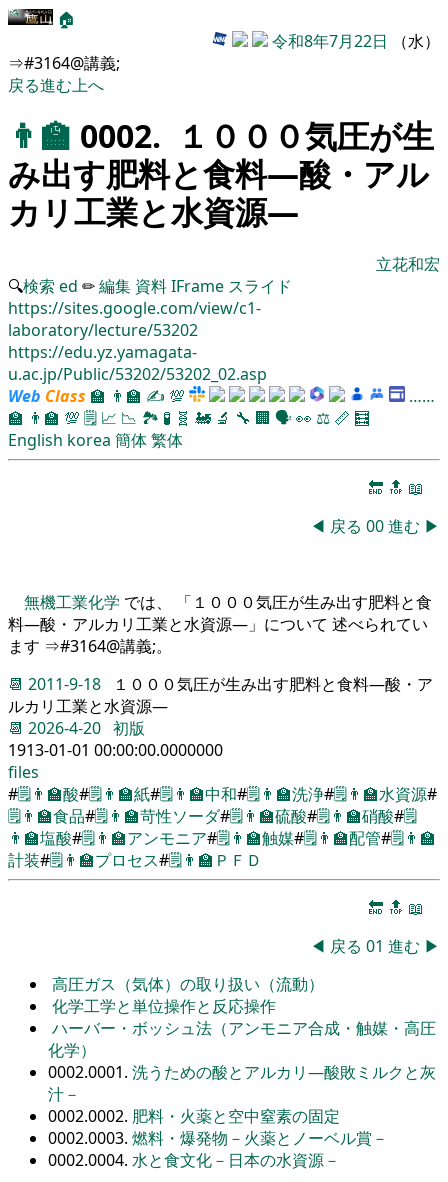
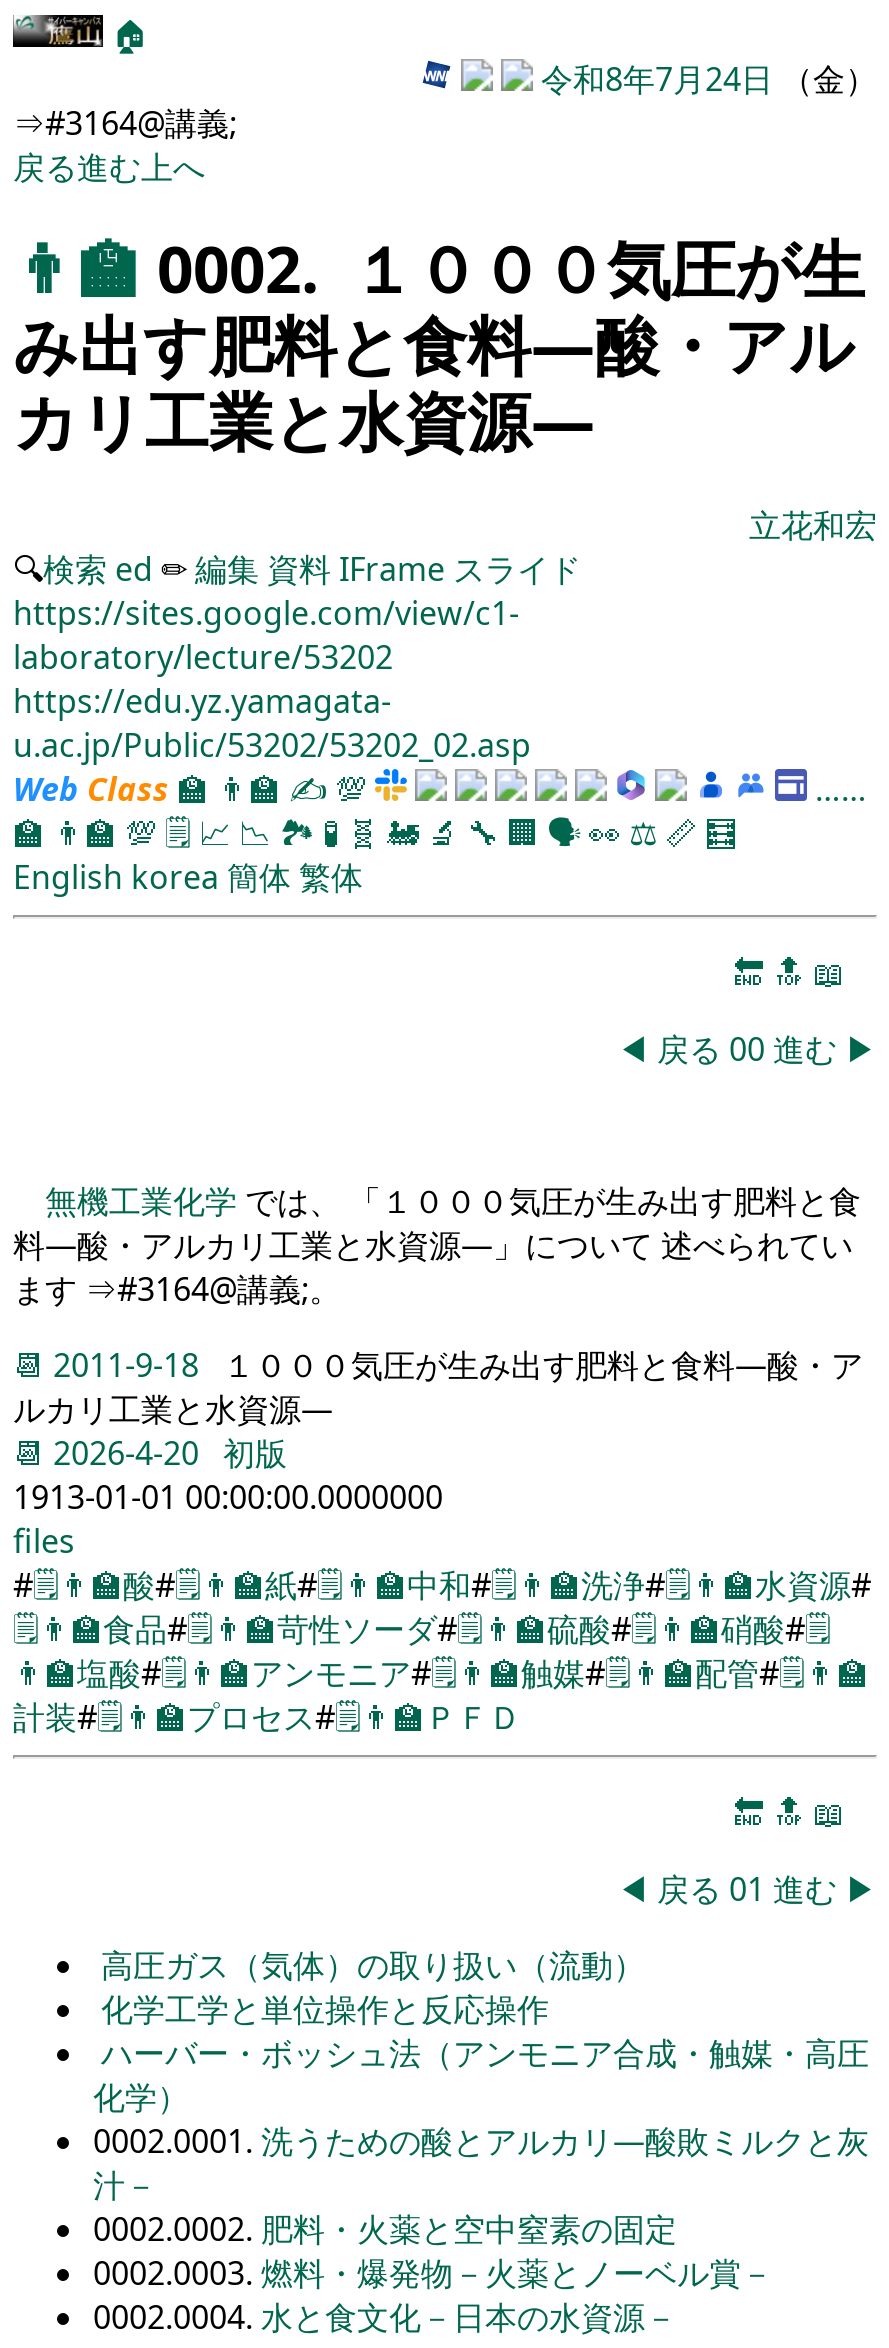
[272,30,440,52] 令和8年7月22日（水） -> [541,57,877,101] 令和8年7月24日（金）

